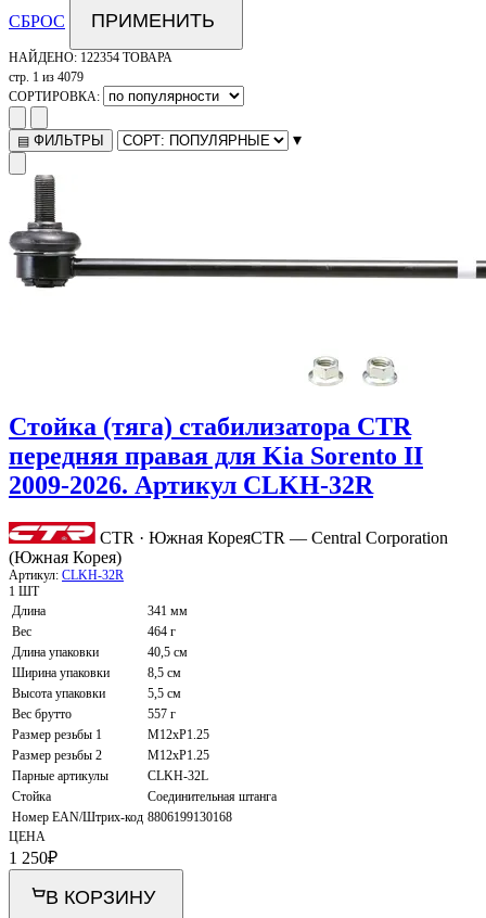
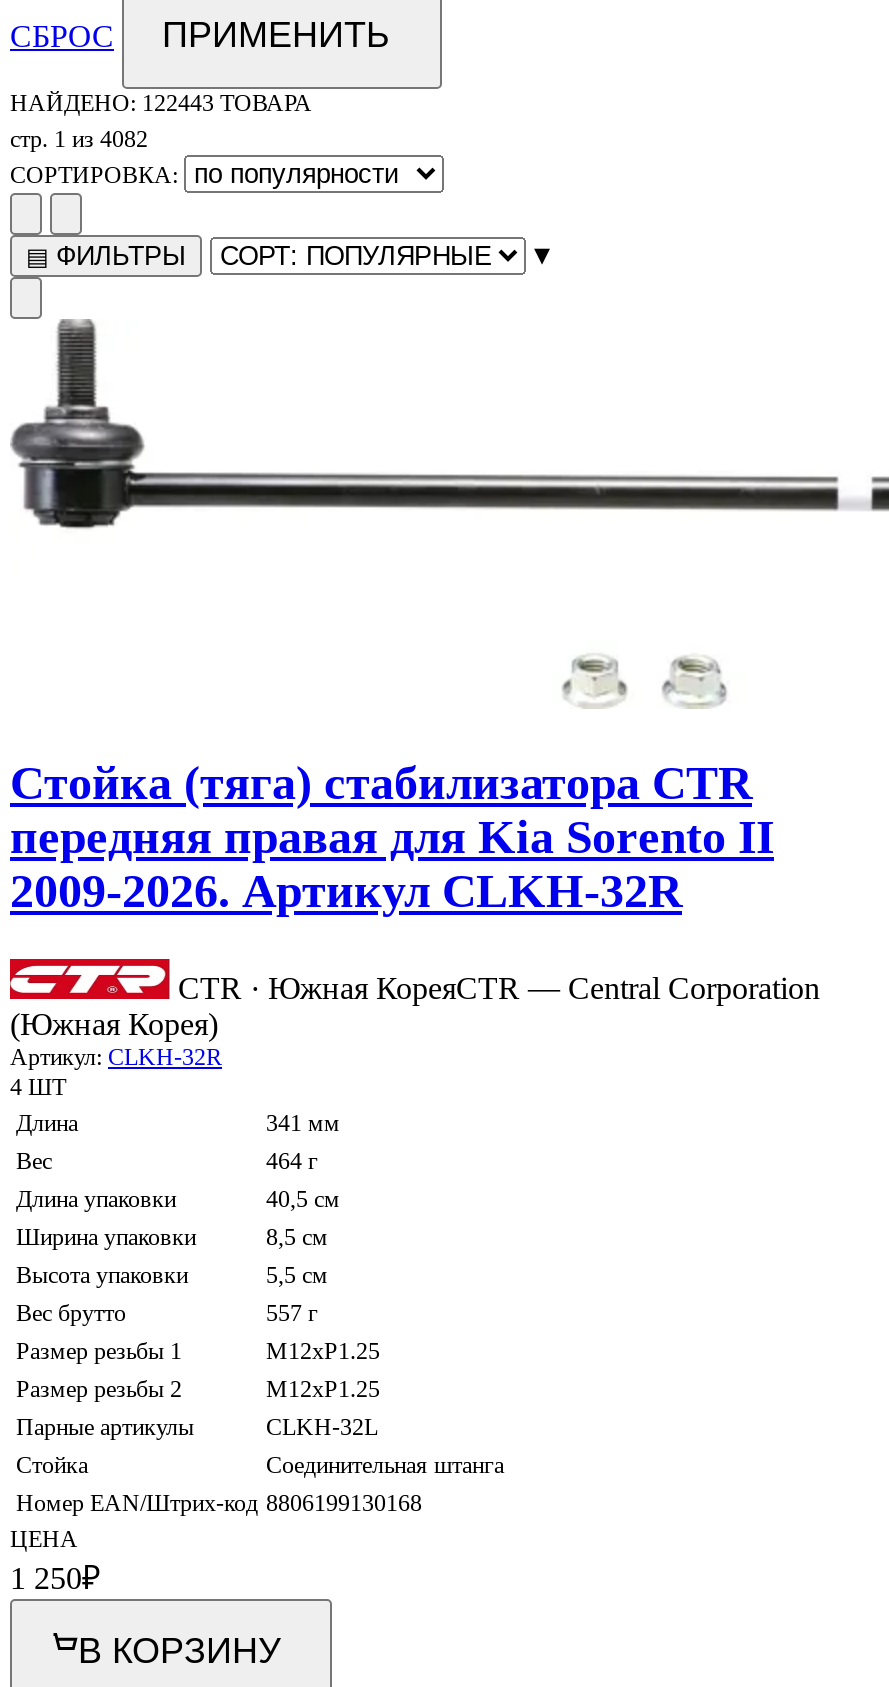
[9,50,172,65] НАЙДЕНО: 122354 ТОВАРА -> [10,89,312,117] НАЙДЕНО: 122443 ТОВАРА
[9,69,84,85] стр. 1 из 4079 -> [10,125,148,153] стр. 1 из 4082
[9,584,39,599] 1 ШТ -> [10,1073,66,1101] 4 ШТ

